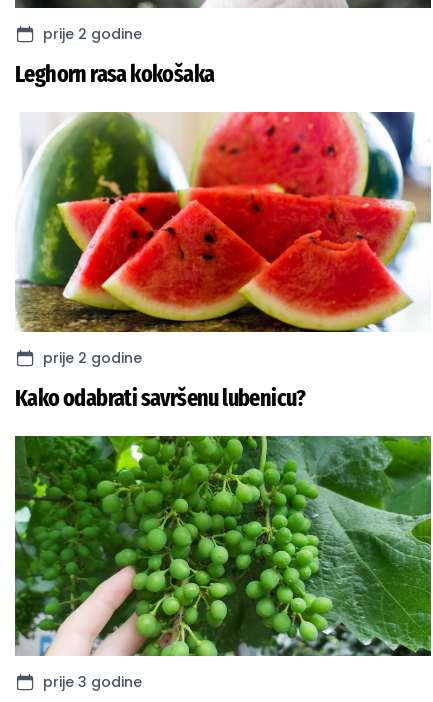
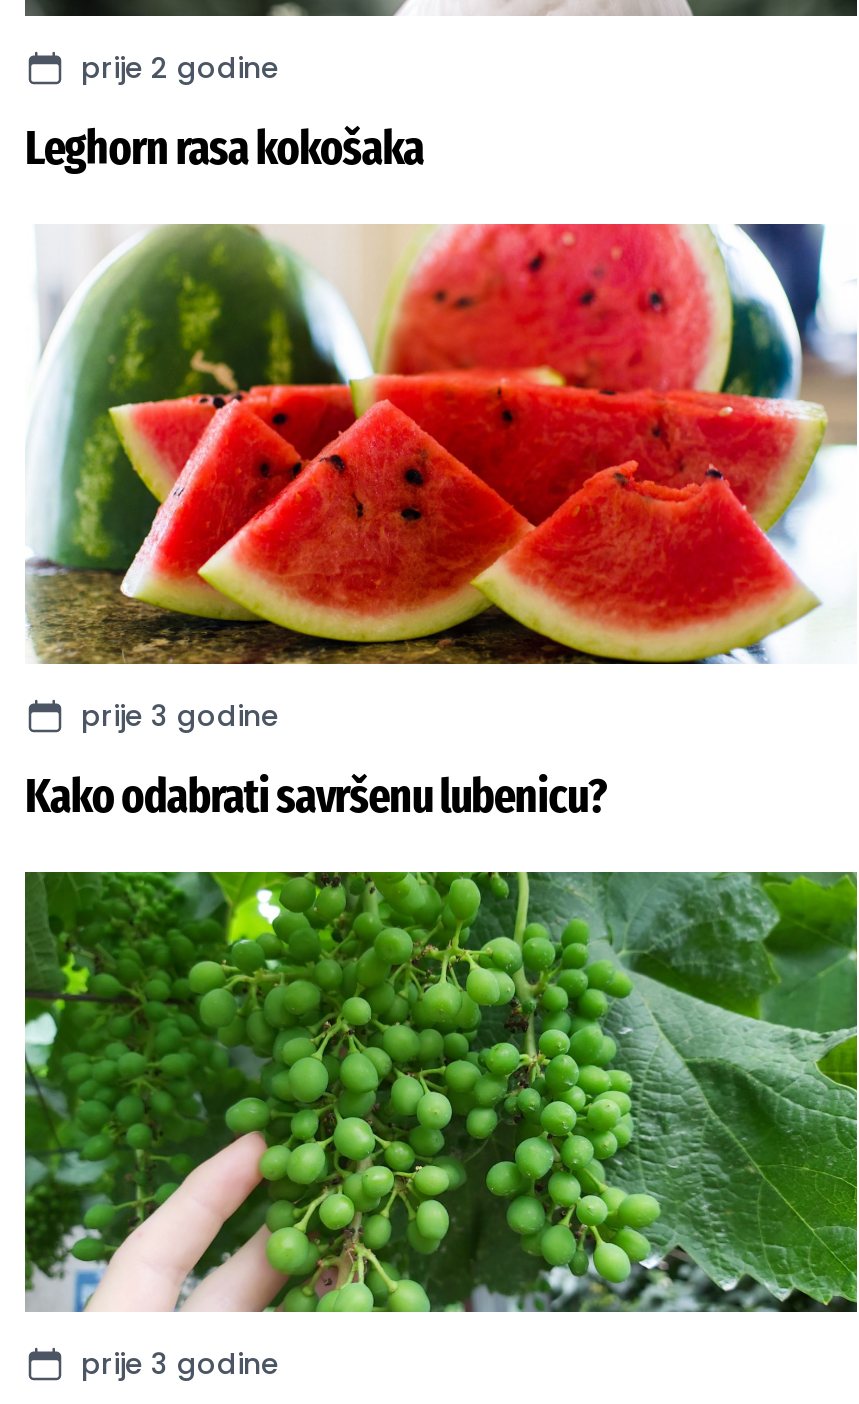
[43,348,142,368] prije 2 godine -> [81,697,279,737] prije 3 godine

